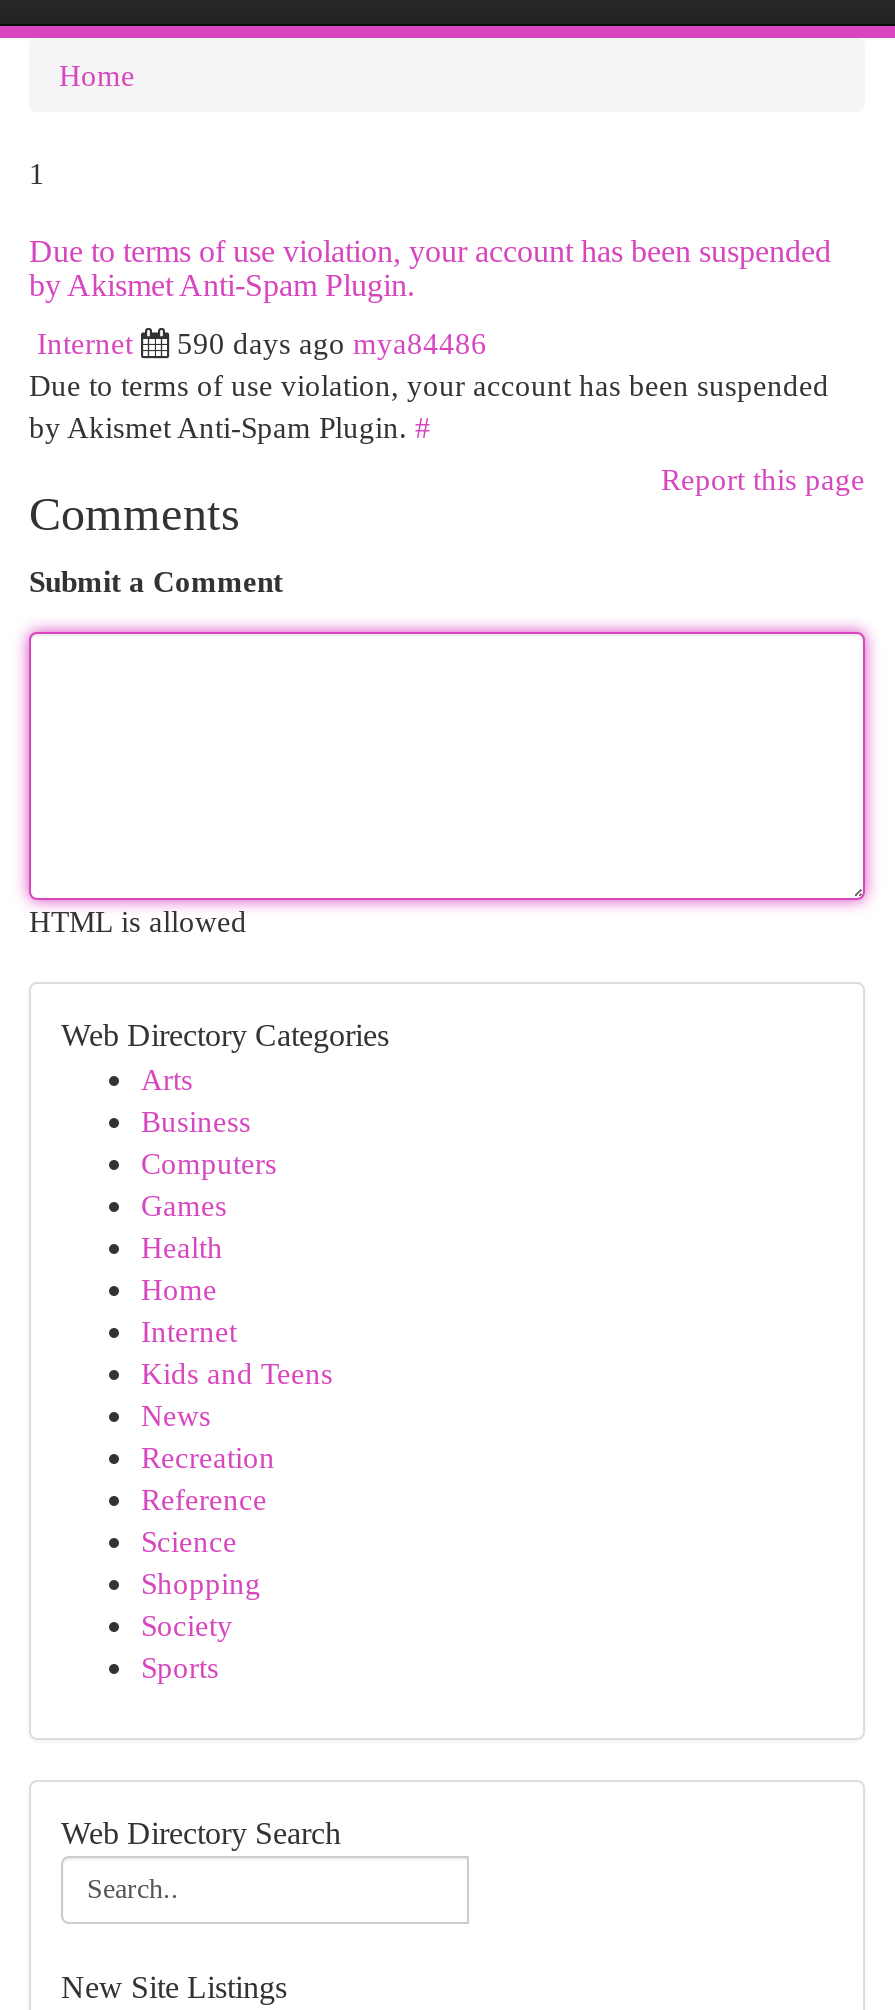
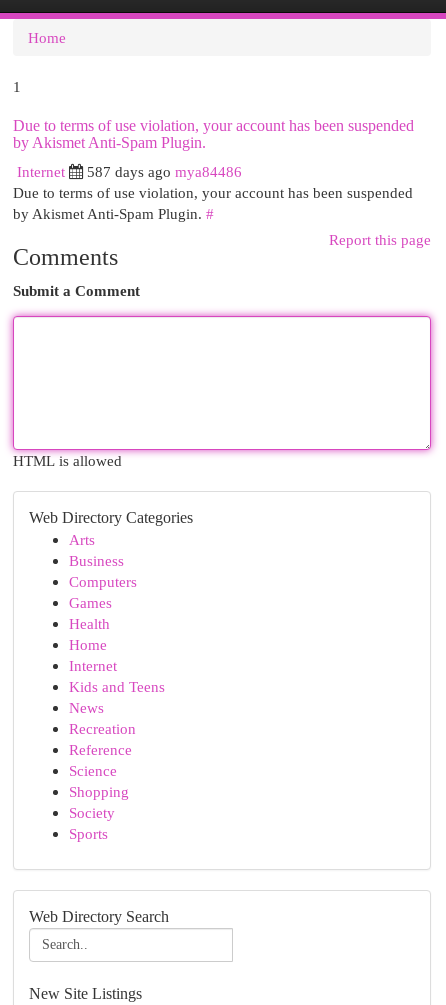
[37,326,487,360] Internet 590 days ago mya84486 -> [17,163,242,180] Internet 587 days ago mya84486

